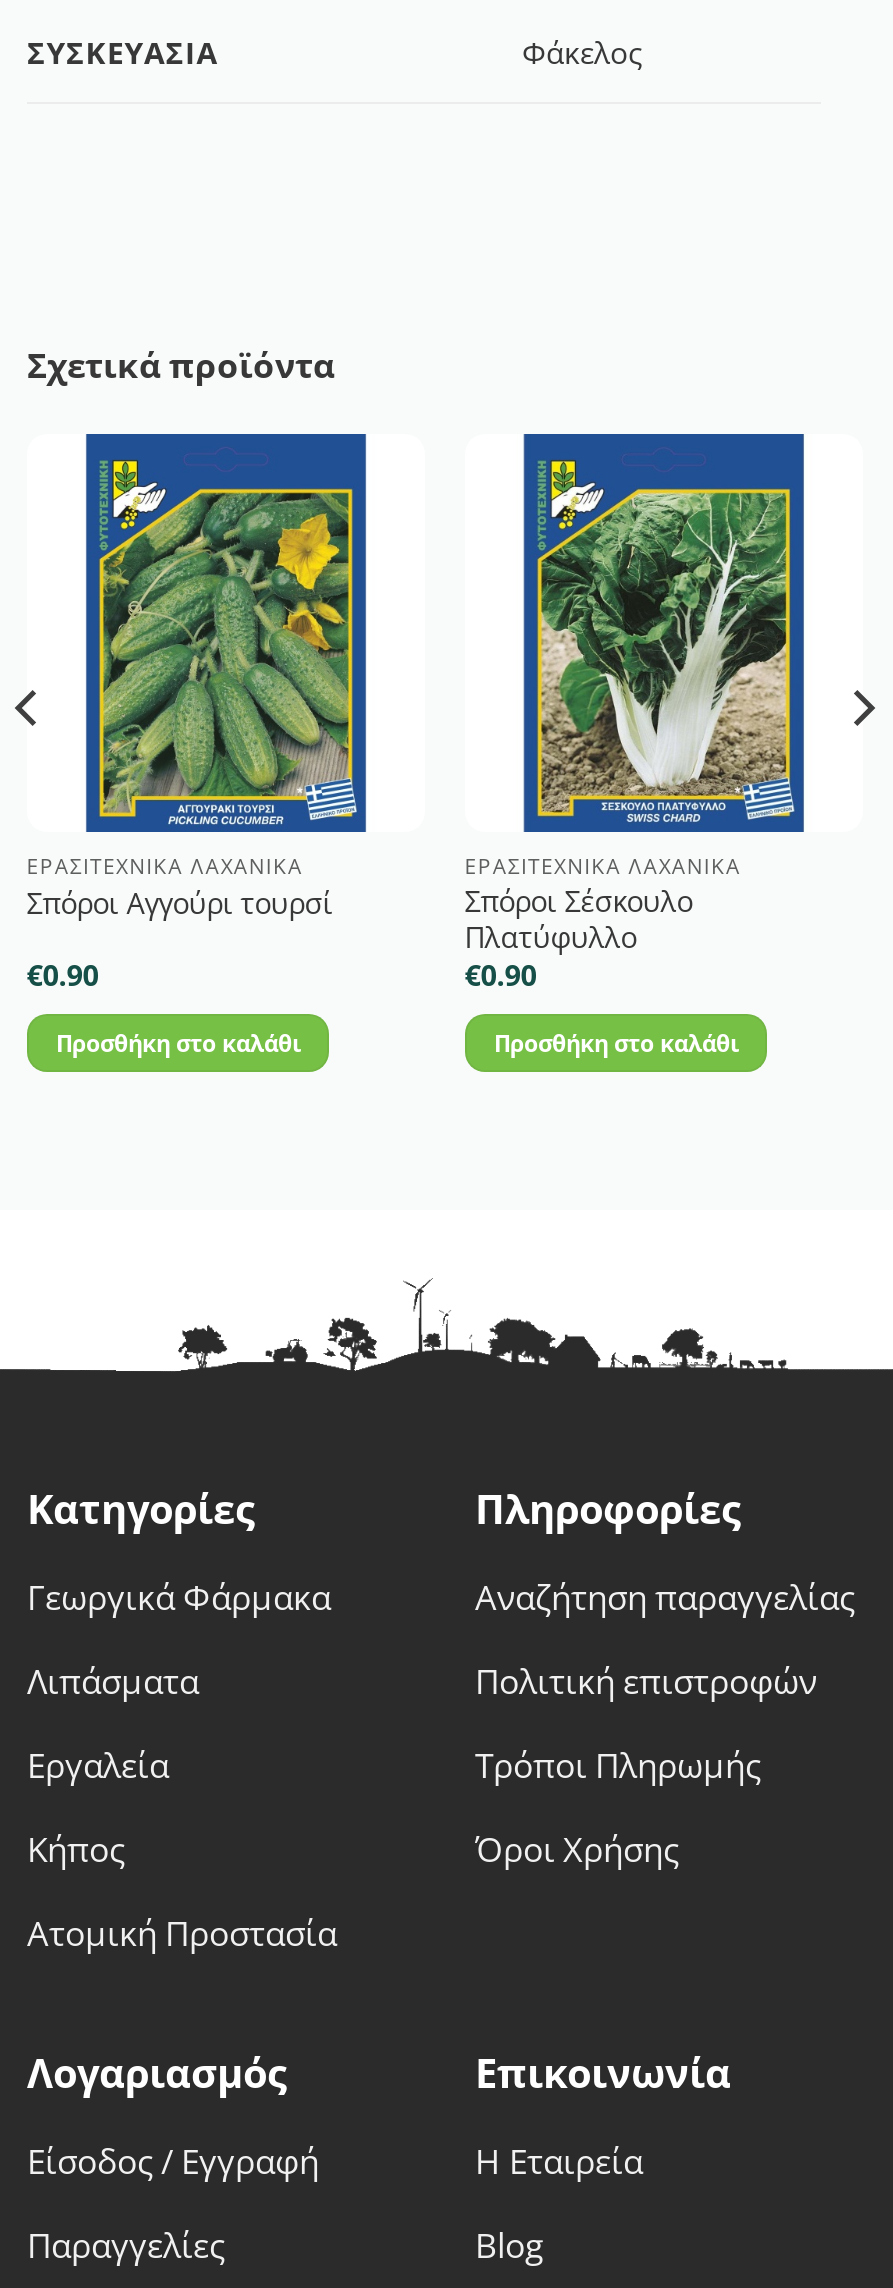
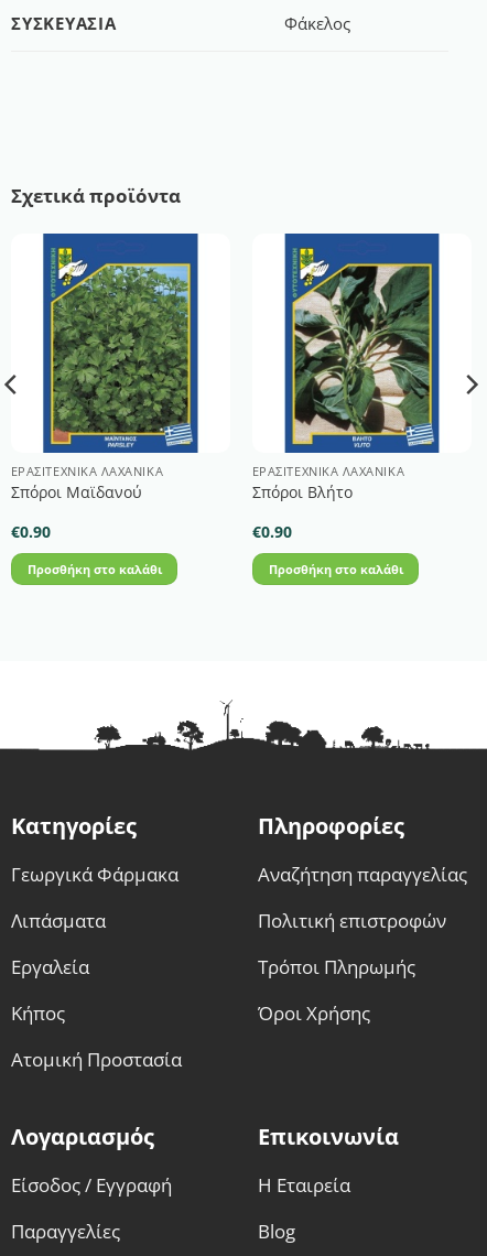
[27,490,351,921] [image] | Σπόροι Αγγούρι τουρσί -> [11,264,190,502] [image] | Σπόροι Μαϊδανού
[465,490,789,956] [image] | Σπόροι Σέσκουλο | Πλατύφυλλο -> [252,264,431,502] [image] | Σπόροι Βλήτο

